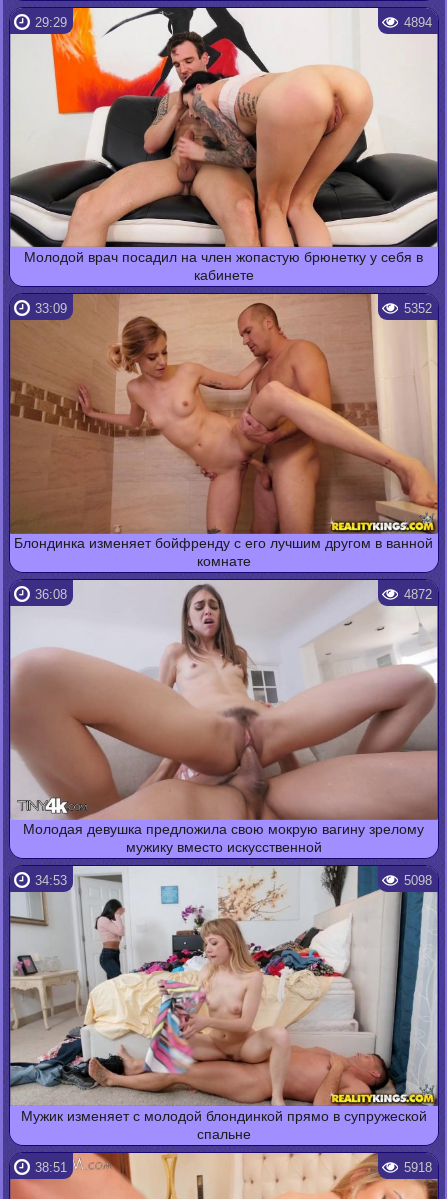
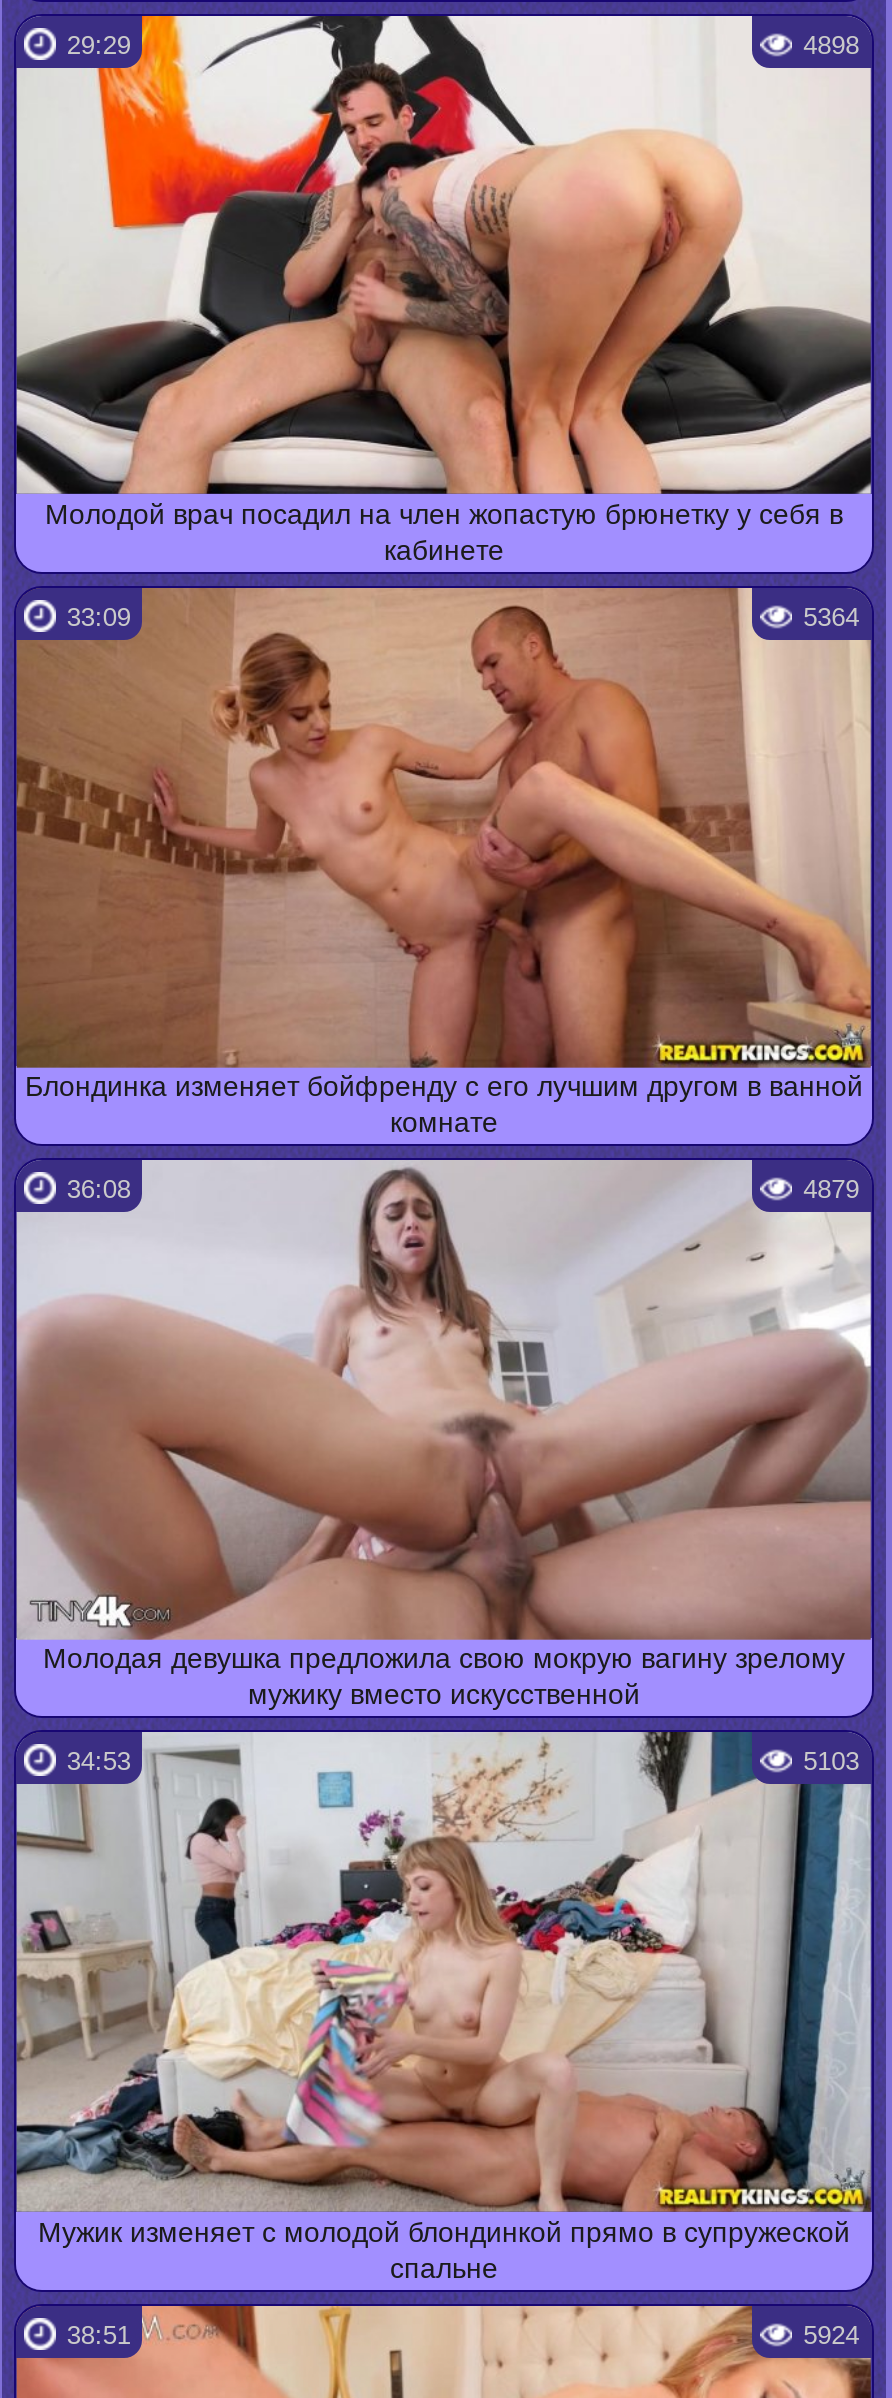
[404,14,432,29] 4894 -> [803,29,859,59] 4898
[404,301,432,316] 5352 -> [803,602,859,632] 5364
[404,587,432,602] 4872 -> [803,1174,859,1204] 4879
[404,873,432,888] 5098 -> [803,1747,859,1777] 5103
[404,1160,432,1175] 5918 -> [803,2319,859,2349] 5924

